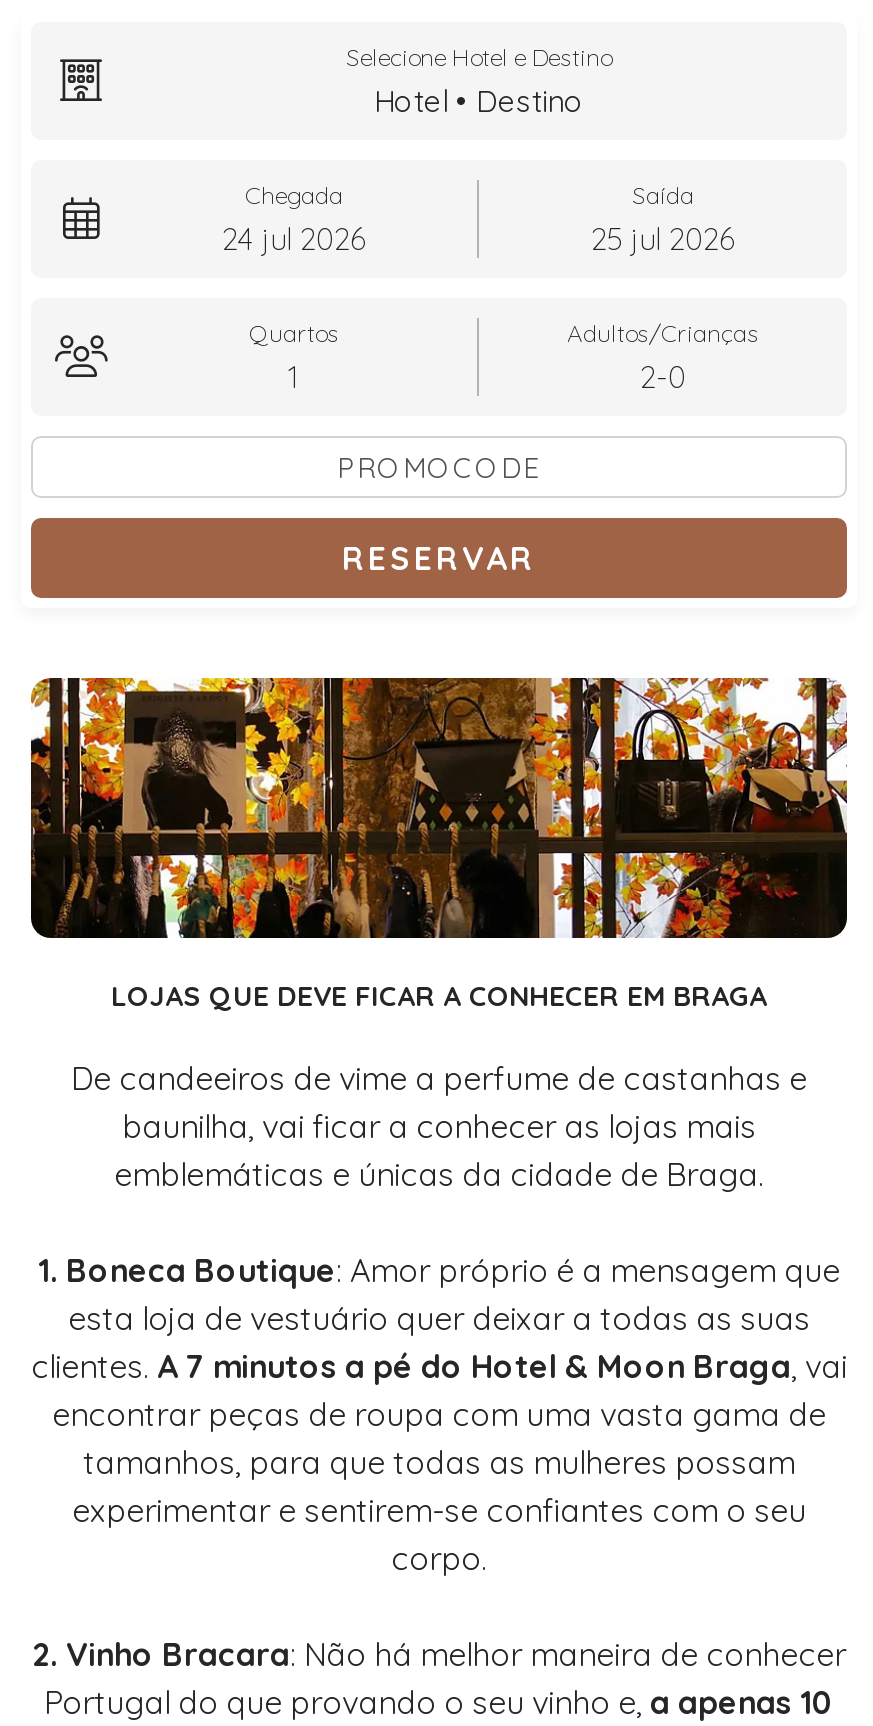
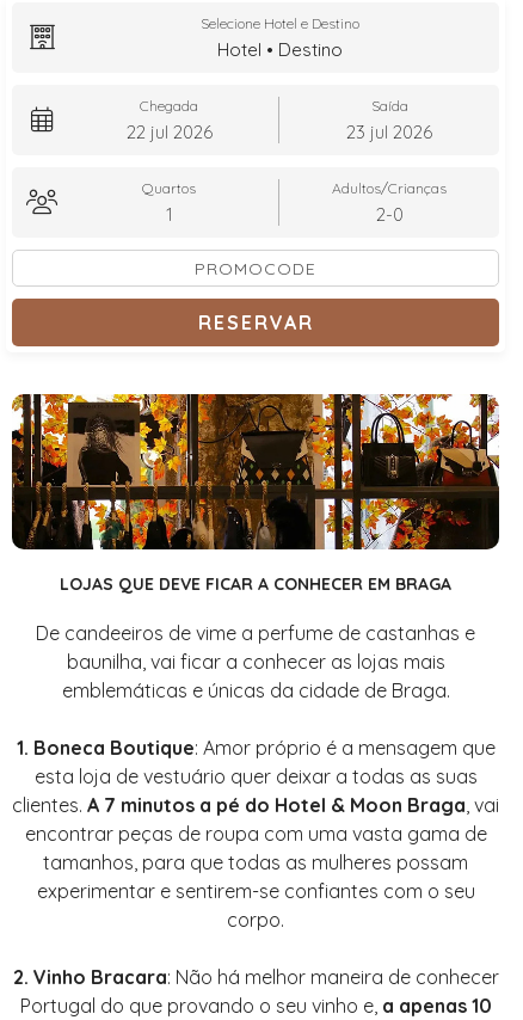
[222,220,366,258] 24 jul 2026 -> [126,121,212,143] 22 jul 2026
[591,220,735,258] 25 jul 2026 -> [346,121,432,143] 23 jul 2026

